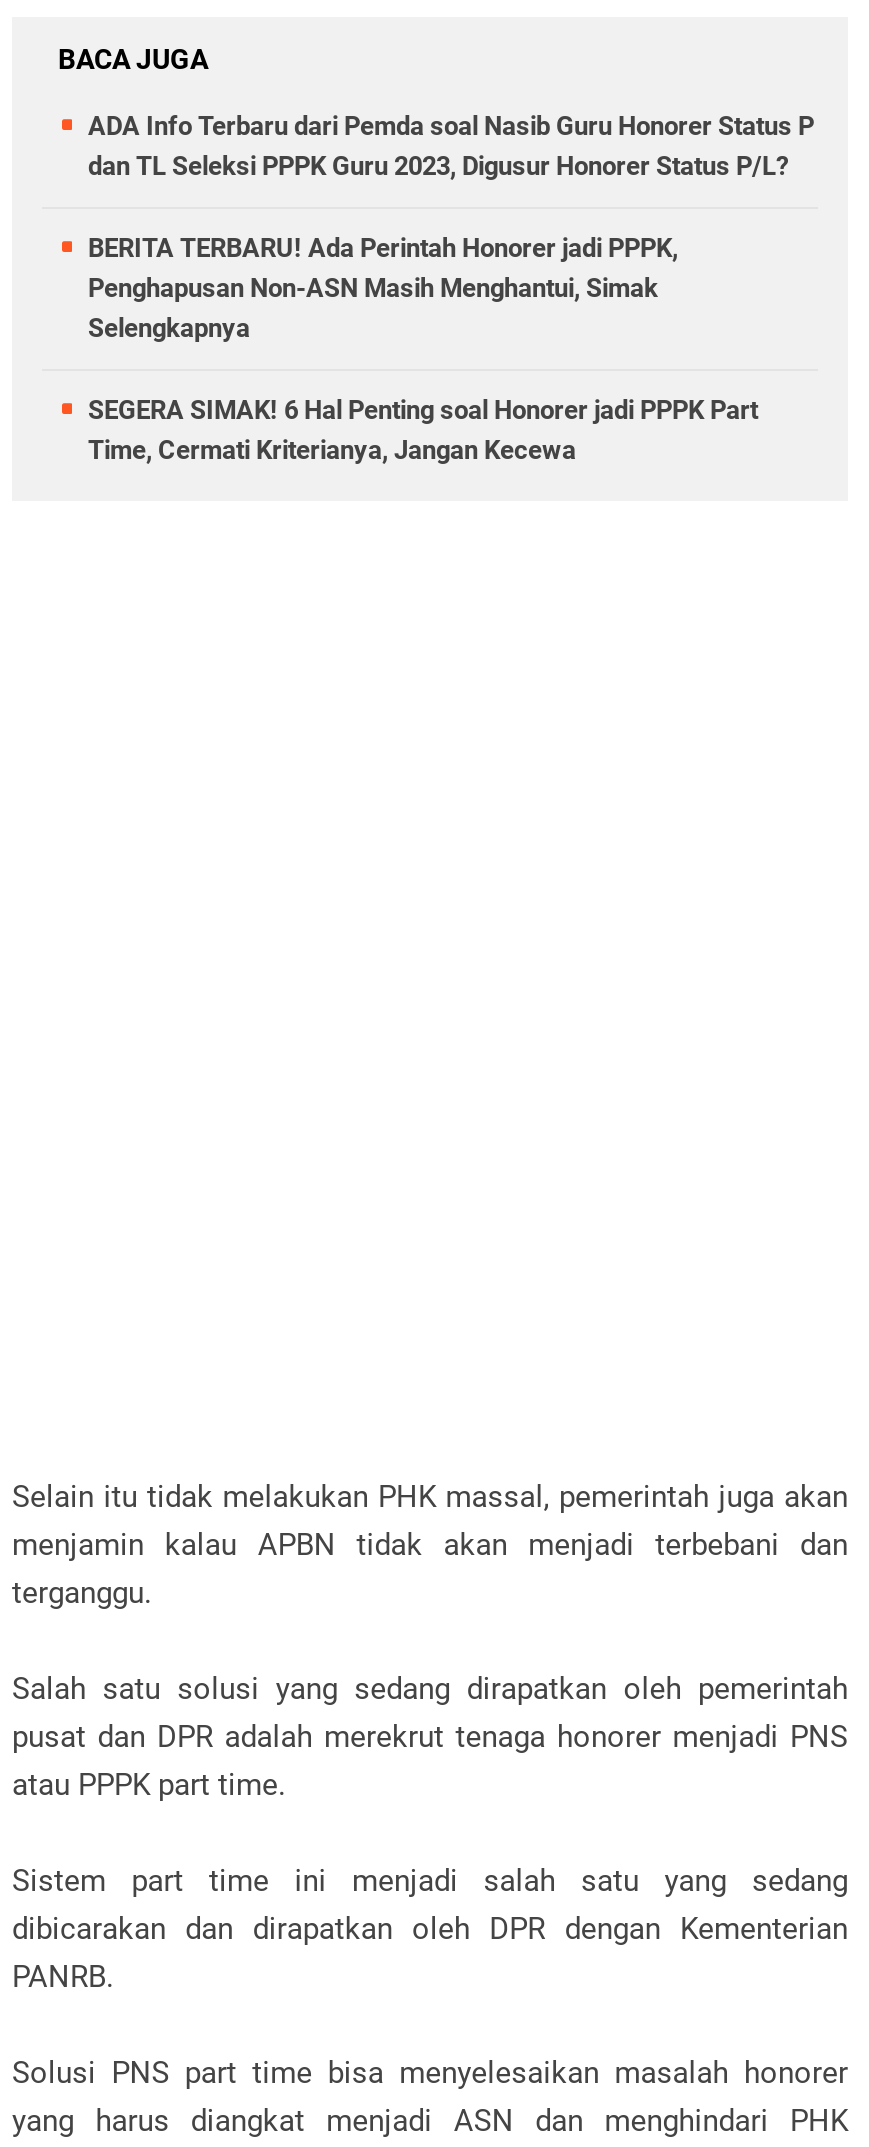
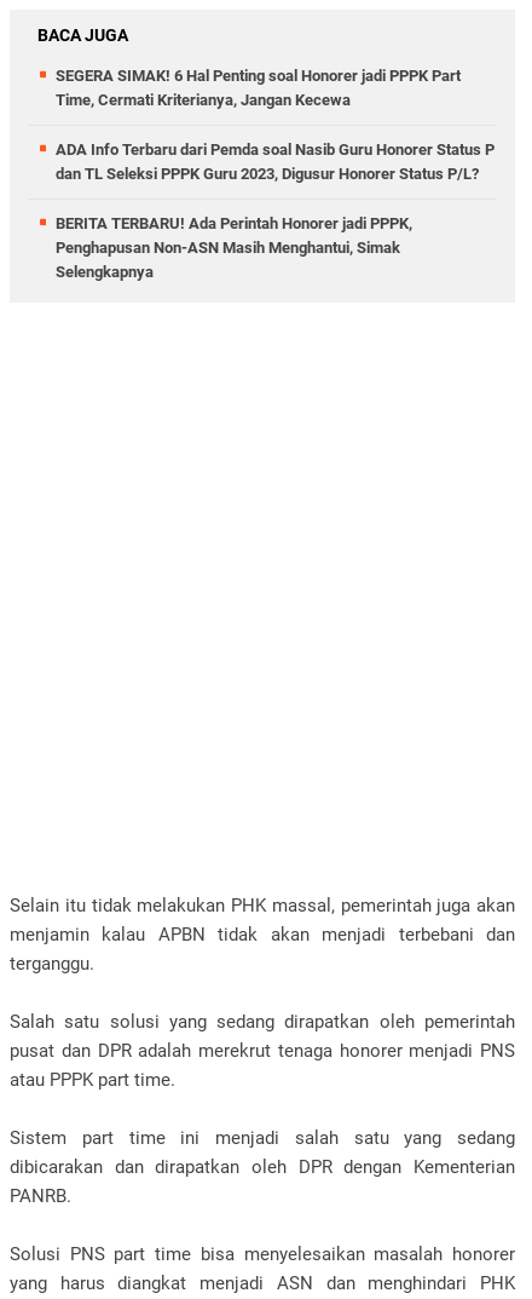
moved [88,111,814,343] -> [56,140,495,281]: ADA Info Terbaru dari Pemda soal Nasib Guru Honorer Status P | dan TL Seleksi PPPK Guru 2023, Digusur Honorer Status P/L? | BERITA TERBARU! Ada Perintah Honorer jadi PPPK, | Penghapusan Non-ASN Masih Menghantui, Simak | Selengkapnya
moved [88,395,758,465] -> [56,67,461,109]: SEGERA SIMAK! 6 Hal Penting soal Honorer jadi PPPK Part | Time, Cermati Kriterianya, Jangan Kecewa

